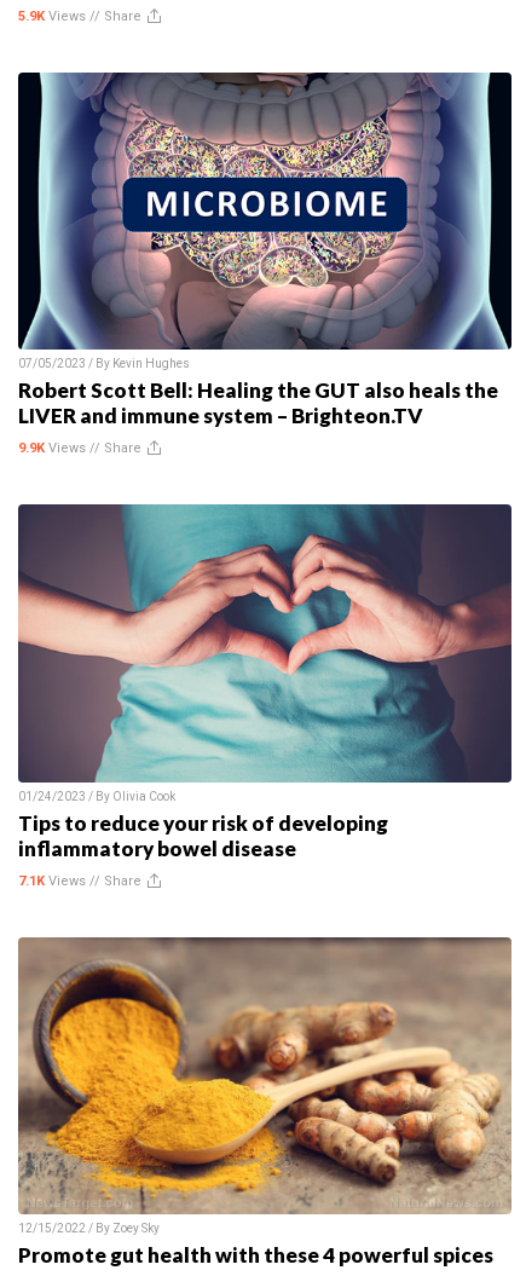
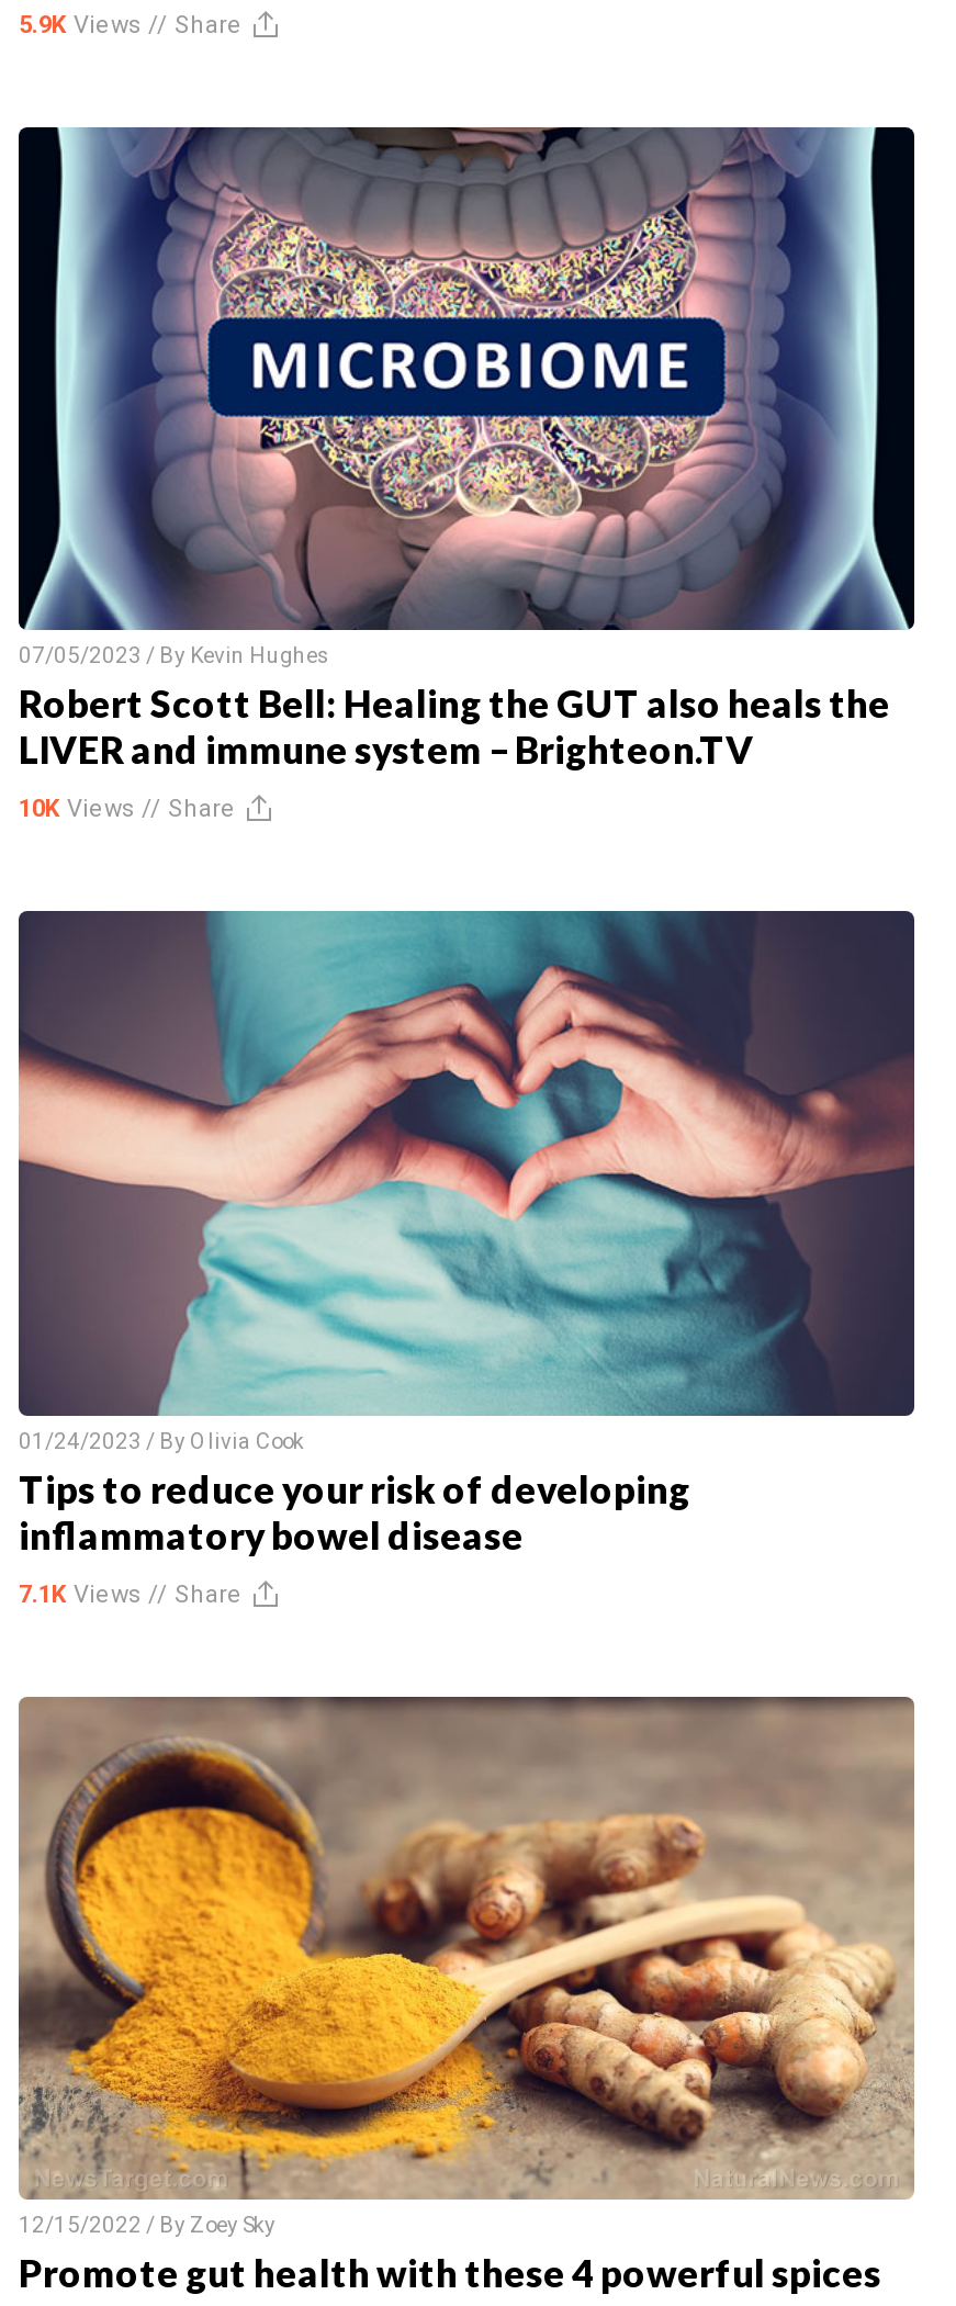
[18,440,141,456] 9.9K Views // Share -> [19,795,236,823] 10K Views // Share

